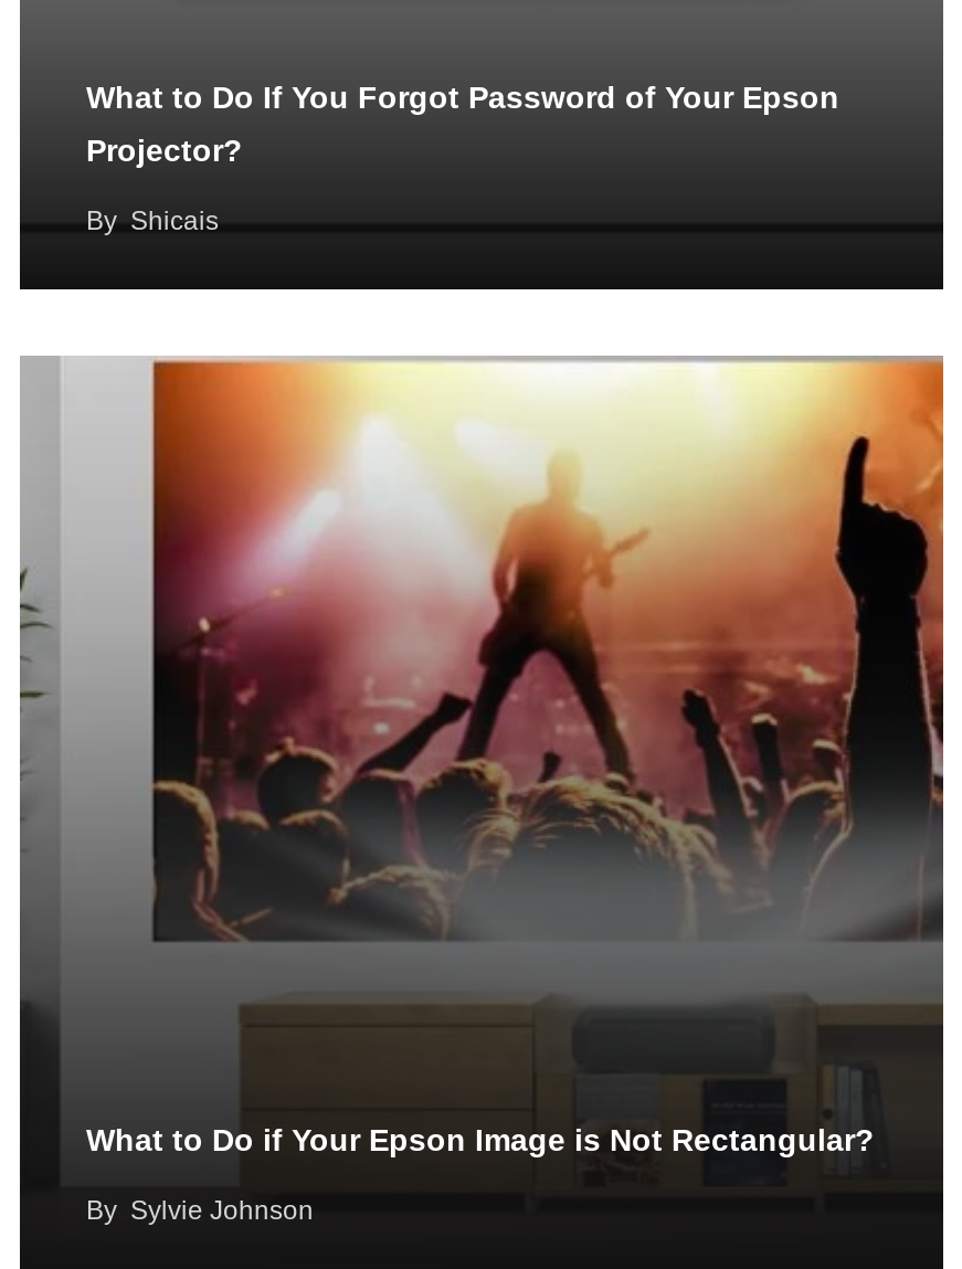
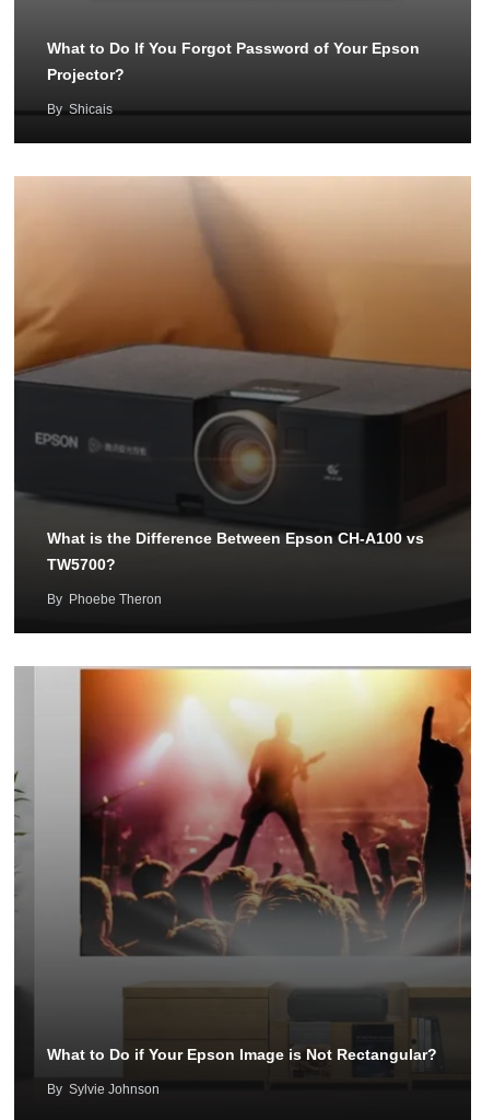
none -> [14,176,471,607] [image] | What is the Difference Between Epson CH-A100 vs | TW5700? | By Phoebe Theron

